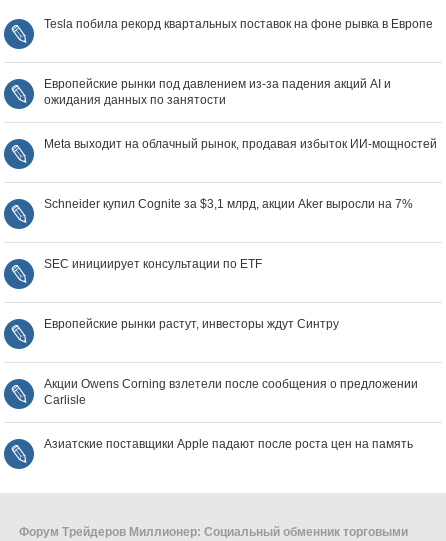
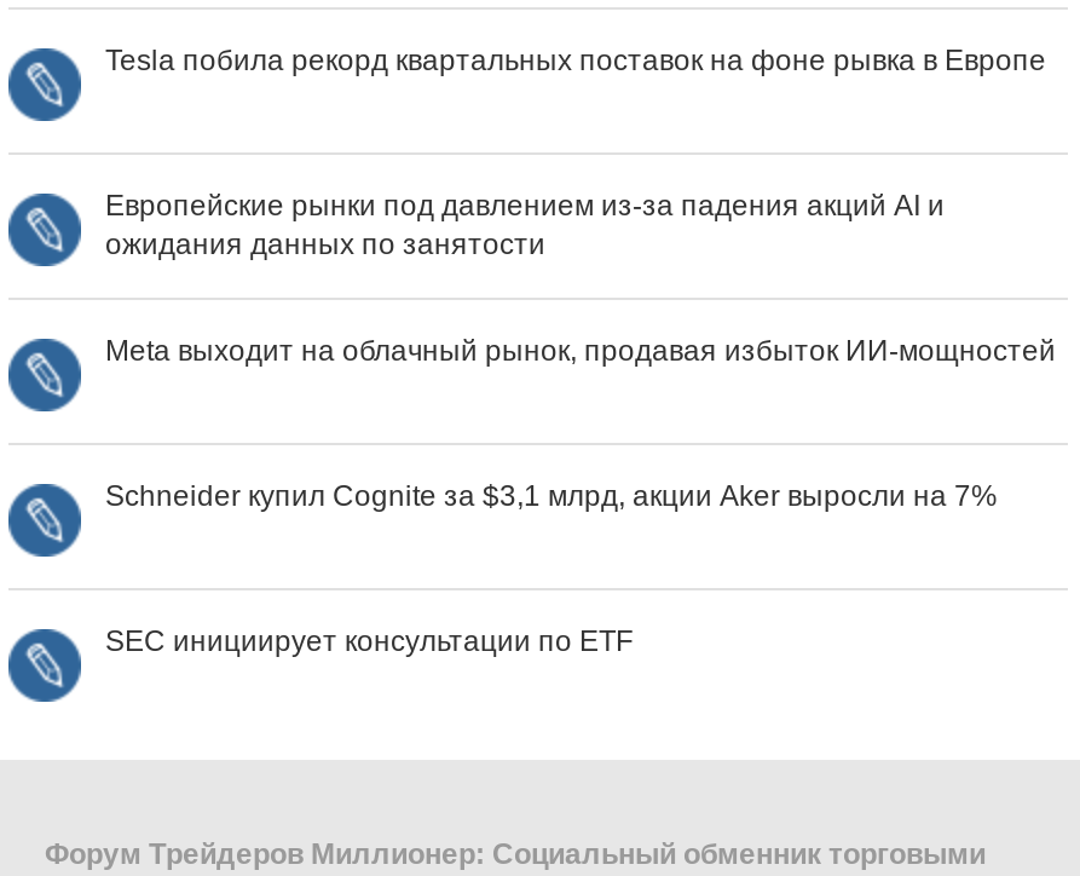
[44,317,339,331] Европейские рынки растут, инвесторы ждут Синтру -> none
[44,377,418,451] Акции Owens Corning взлетели после сообщения о предложении | Carlisle | Азиатские поставщики Apple падают после роста цен на память -> none

